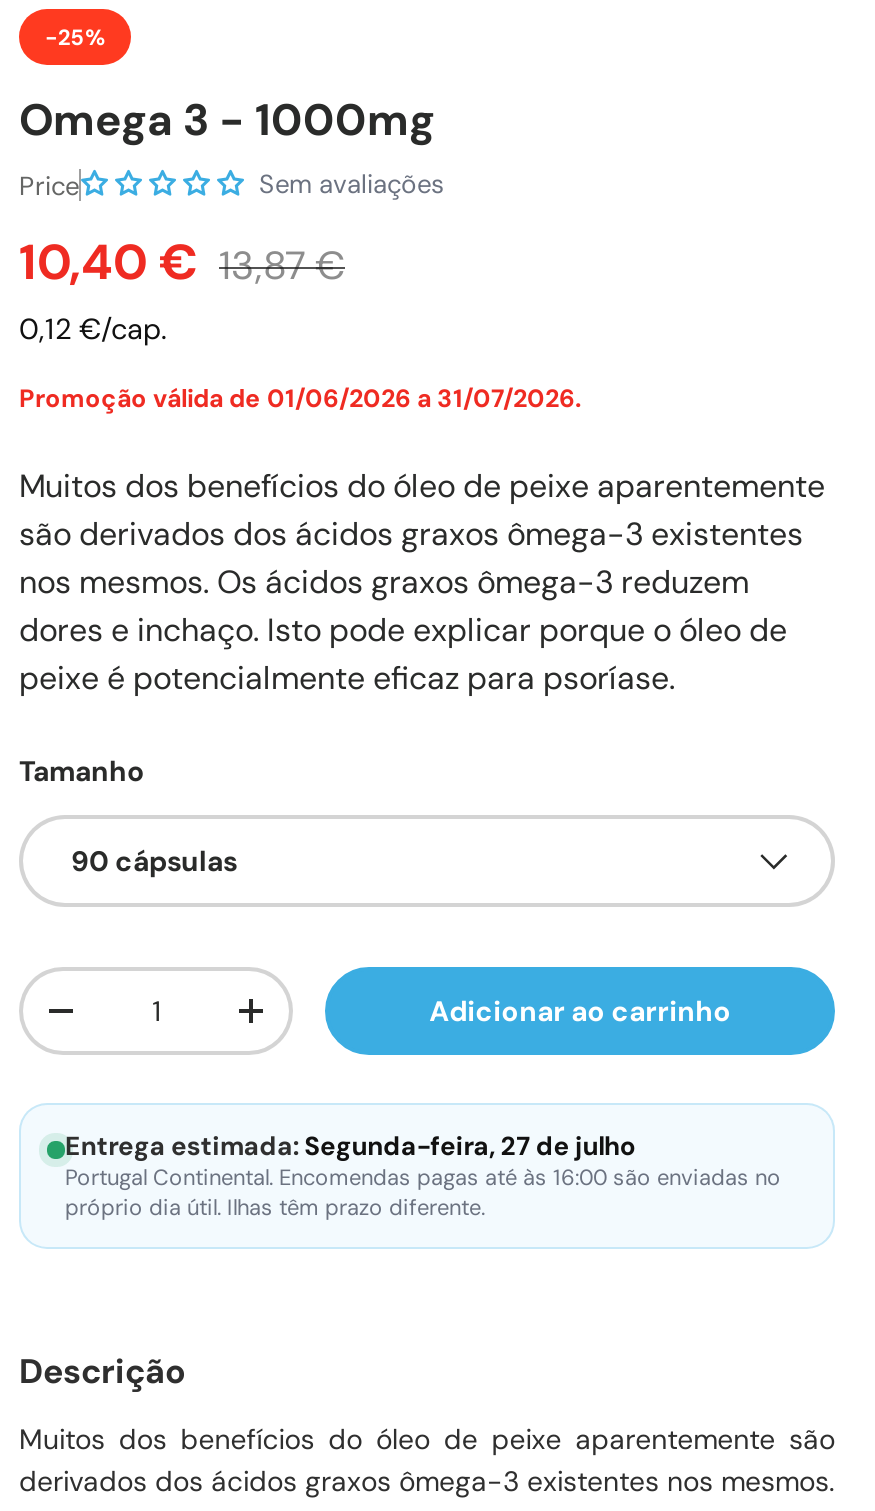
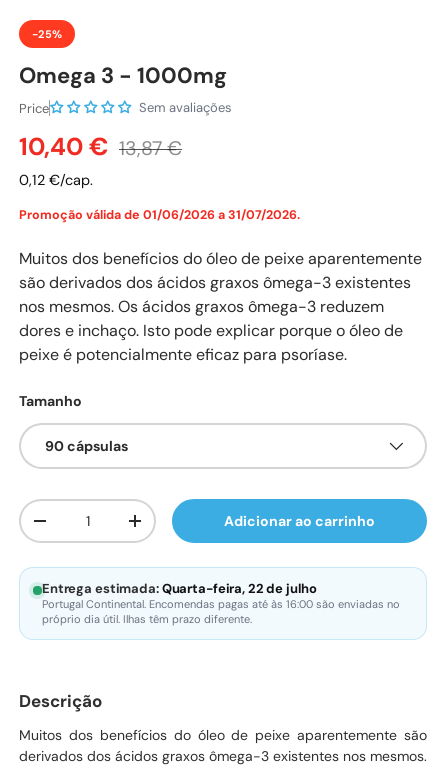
[65,1129,636,1163] Entrega estimada: Segunda-feira, 27 de julho -> [42,580,316,597] Entrega estimada: Quarta-feira, 22 de julho

